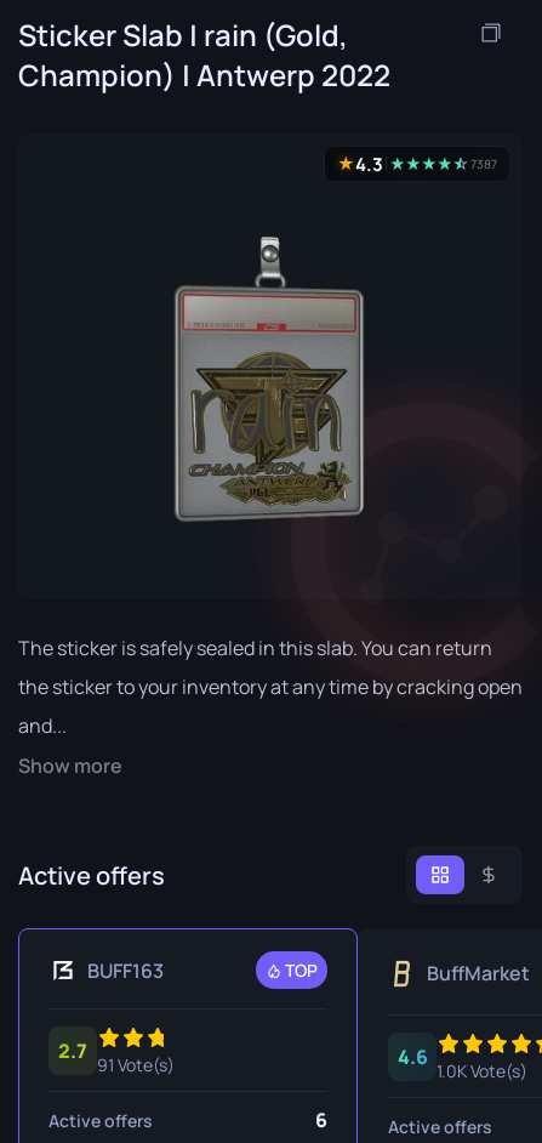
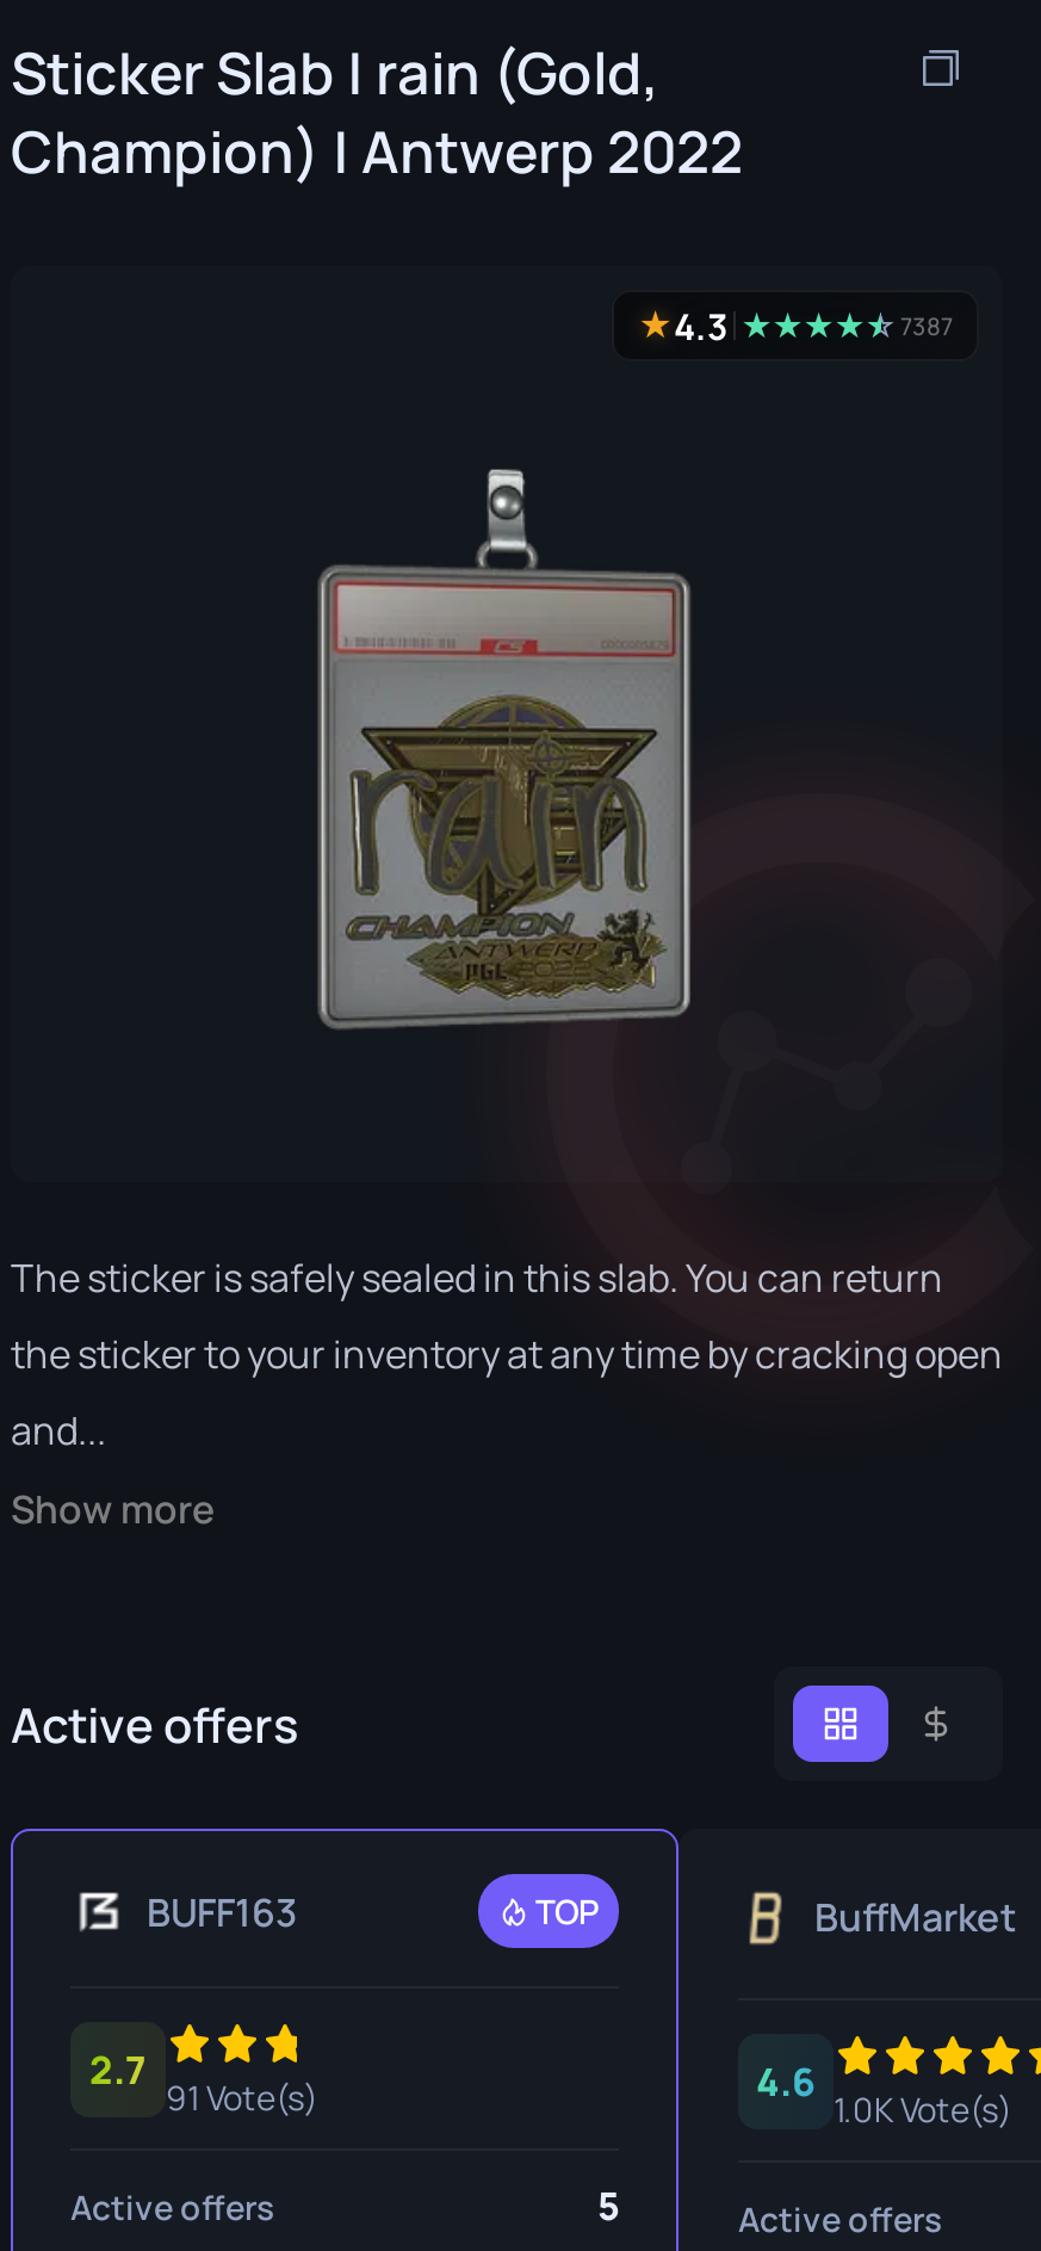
[315,1107,327,1133] 6 -> [597,2179,619,2232] 5

